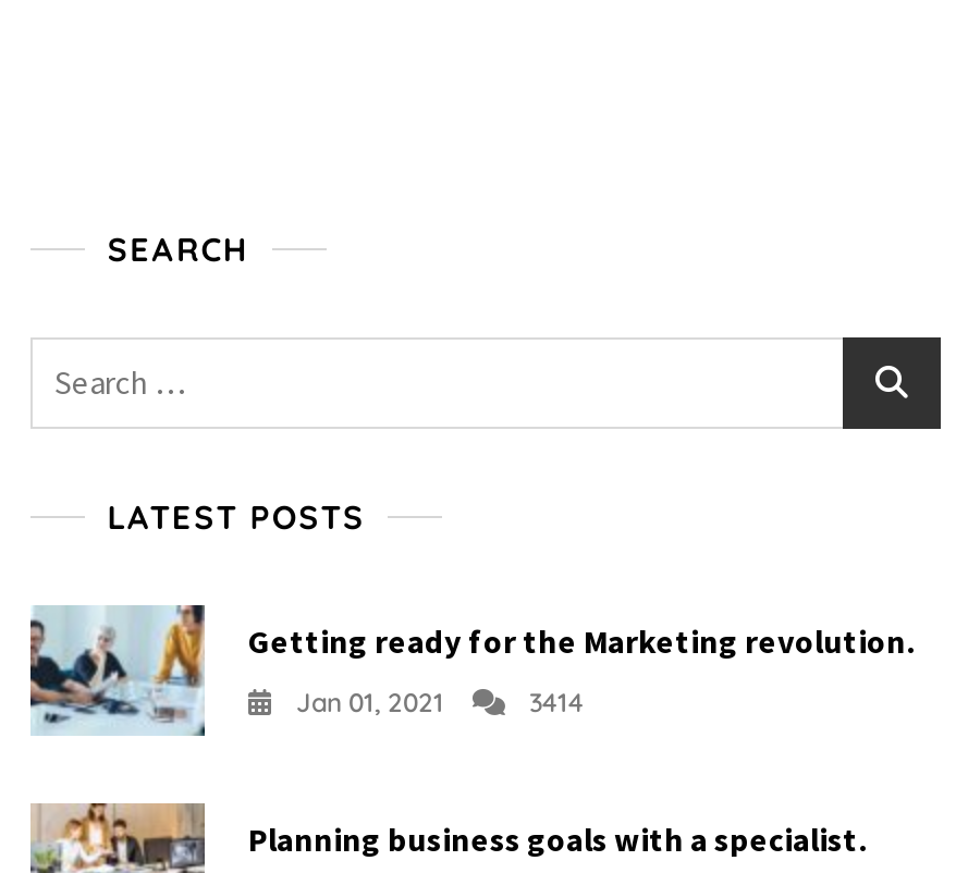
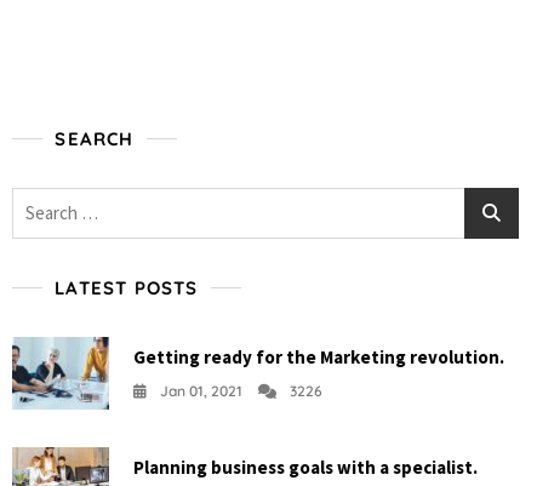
[523,685,584,718] 3414 -> [286,382,322,400] 3226

